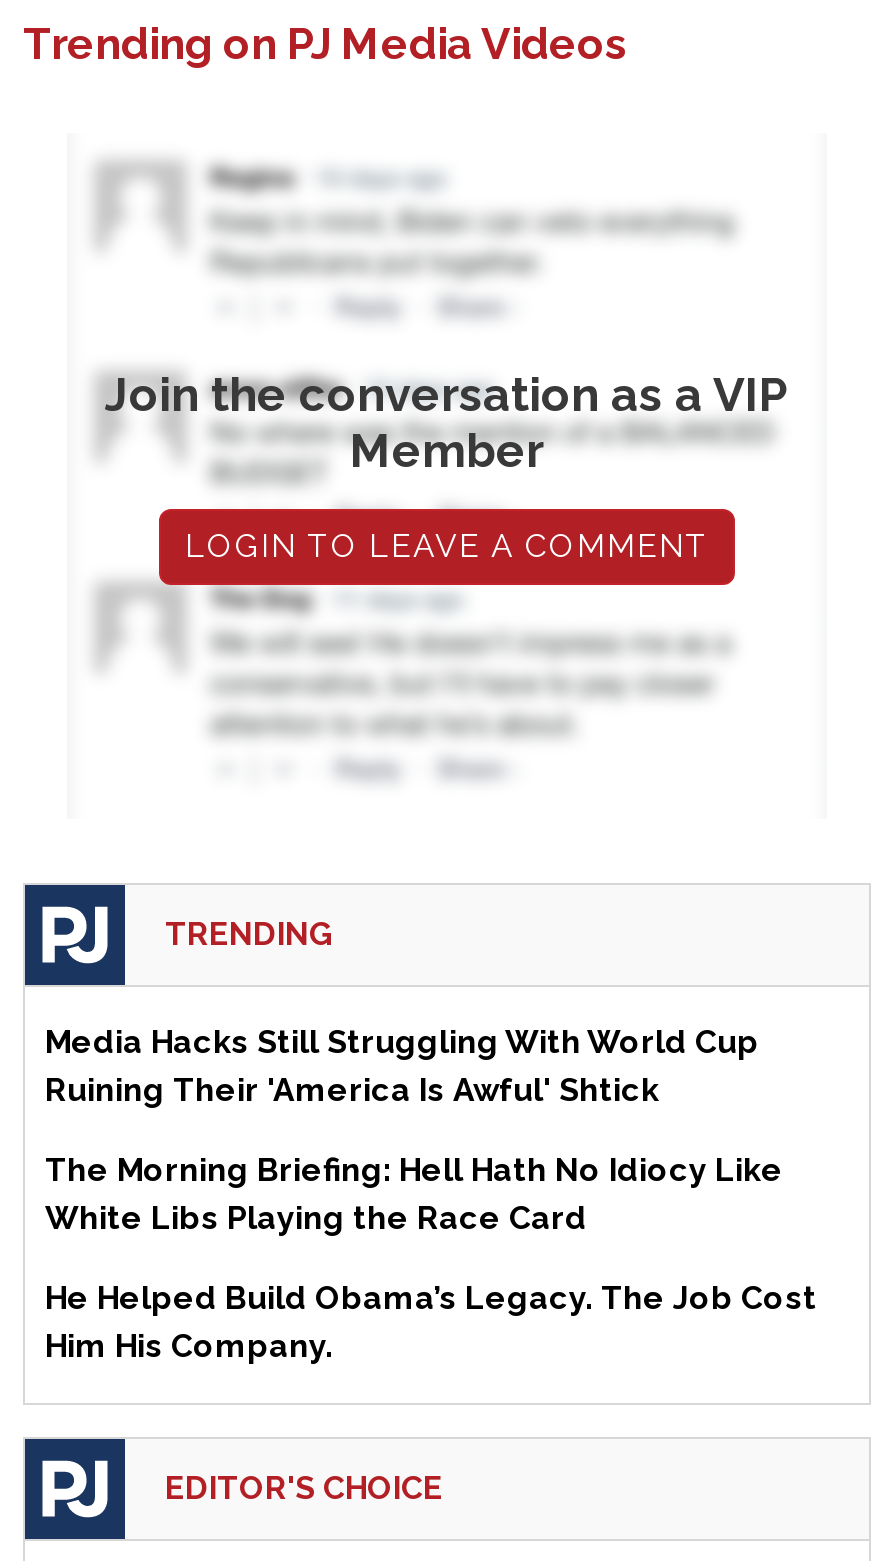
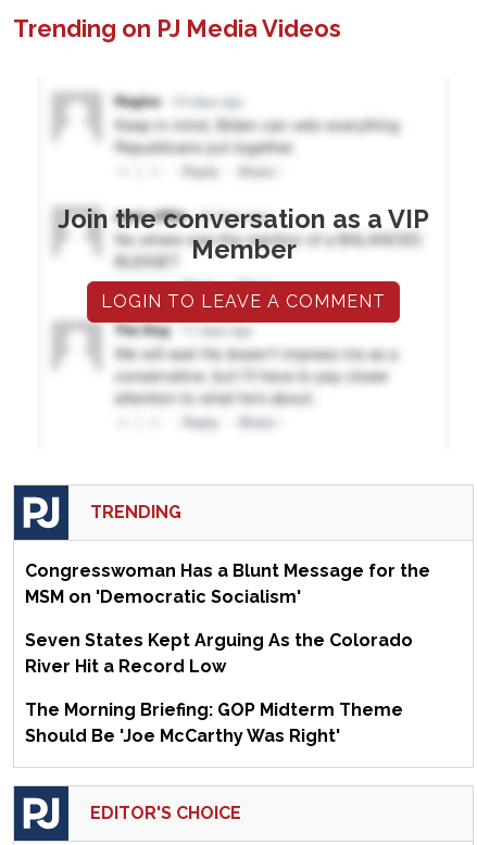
[45,1023,759,1109] Media Hacks Still Struggling With World Cup | Ruining Their 'America Is Awful' Shtick -> [25,561,430,607] Congresswoman Has a Blunt Message for the | MSM on 'Democratic Socialism'
[45,1151,783,1237] The Morning Briefing: Hell Hath No Idiocy Like | White Libs Playing the Race Card -> [25,630,413,677] Seven States Kept Arguing As the Colorado | River Hit a Record Low
[45,1279,817,1365] He Helped Build Obama’s Legacy. The Job Cost | Him His Company. -> [25,700,403,746] The Morning Briefing: GOP Midterm Theme | Should Be 'Joe McCarthy Was Right'

